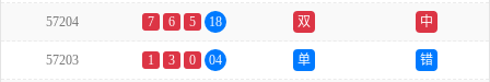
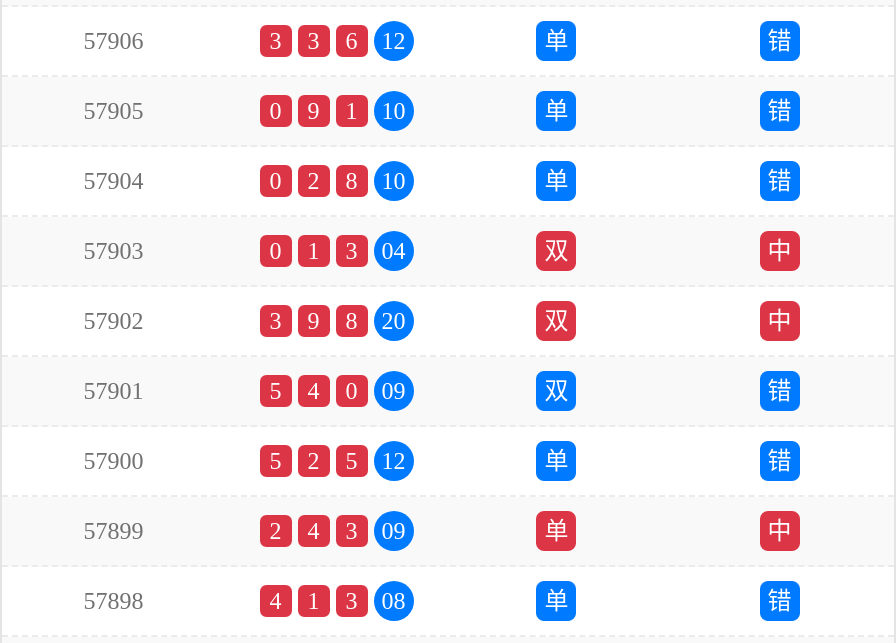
[46,14,154,30] 57204 | 7 -> [84,27,320,55] 57906 | 3 | 3
[189,14,222,30] 5 | 18 -> [84,27,792,265] 12 | 单 | 错 | 57905 | 0 | 9 | 1 | 10 | 单 | 错 | 57904 | 0 | 2 | 8 | 10 | 单 | 错 | 57903 | 0 | 1 | 3 | 04
[46,52,79,68] 57203 -> [84,307,792,615] 57902 | 3 | 9 | 8 | 20 | 双 | 中 | 57901 | 5 | 4 | 0 | 09 | 双 | 错 | 57900 | 5 | 2 | 5 | 12 | 单 | 错 | 57899 | 2 | 4 | 3 | 09 | 单 | 中 | 57898 | 4
[189,52,222,68] 0 | 04 -> [382,587,406,615] 08

